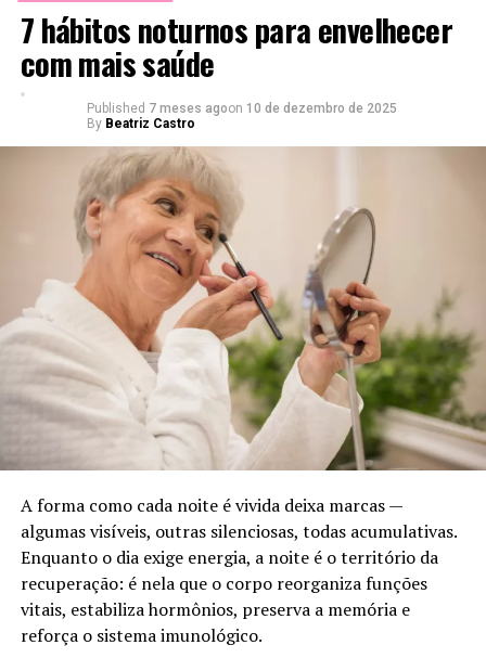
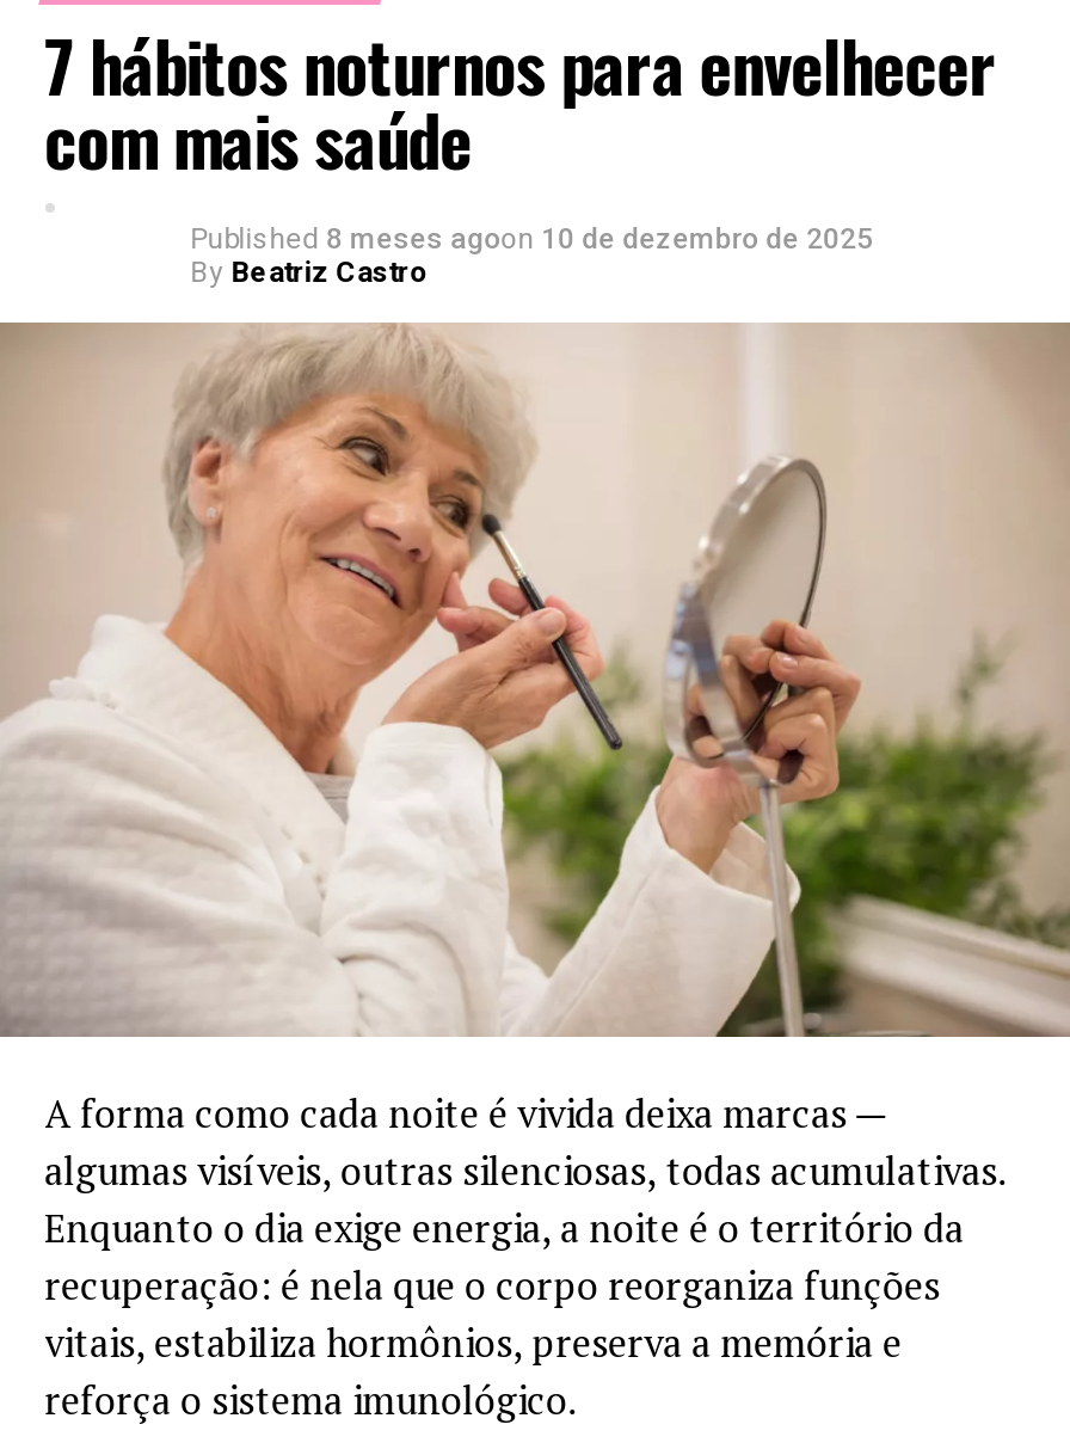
[86,101,397,116] Published 7 meses agoon 10 de dezembro de 2025 -> [190,222,873,256] Published 8 meses agoon 10 de dezembro de 2025

